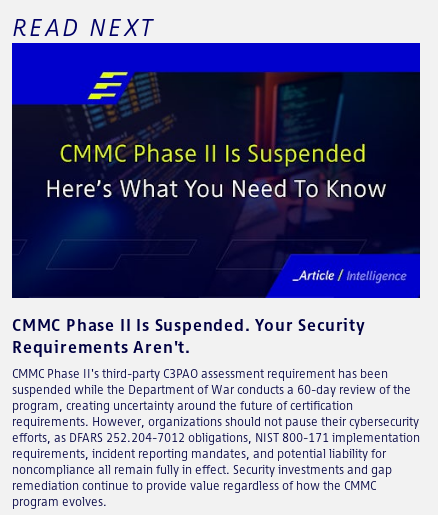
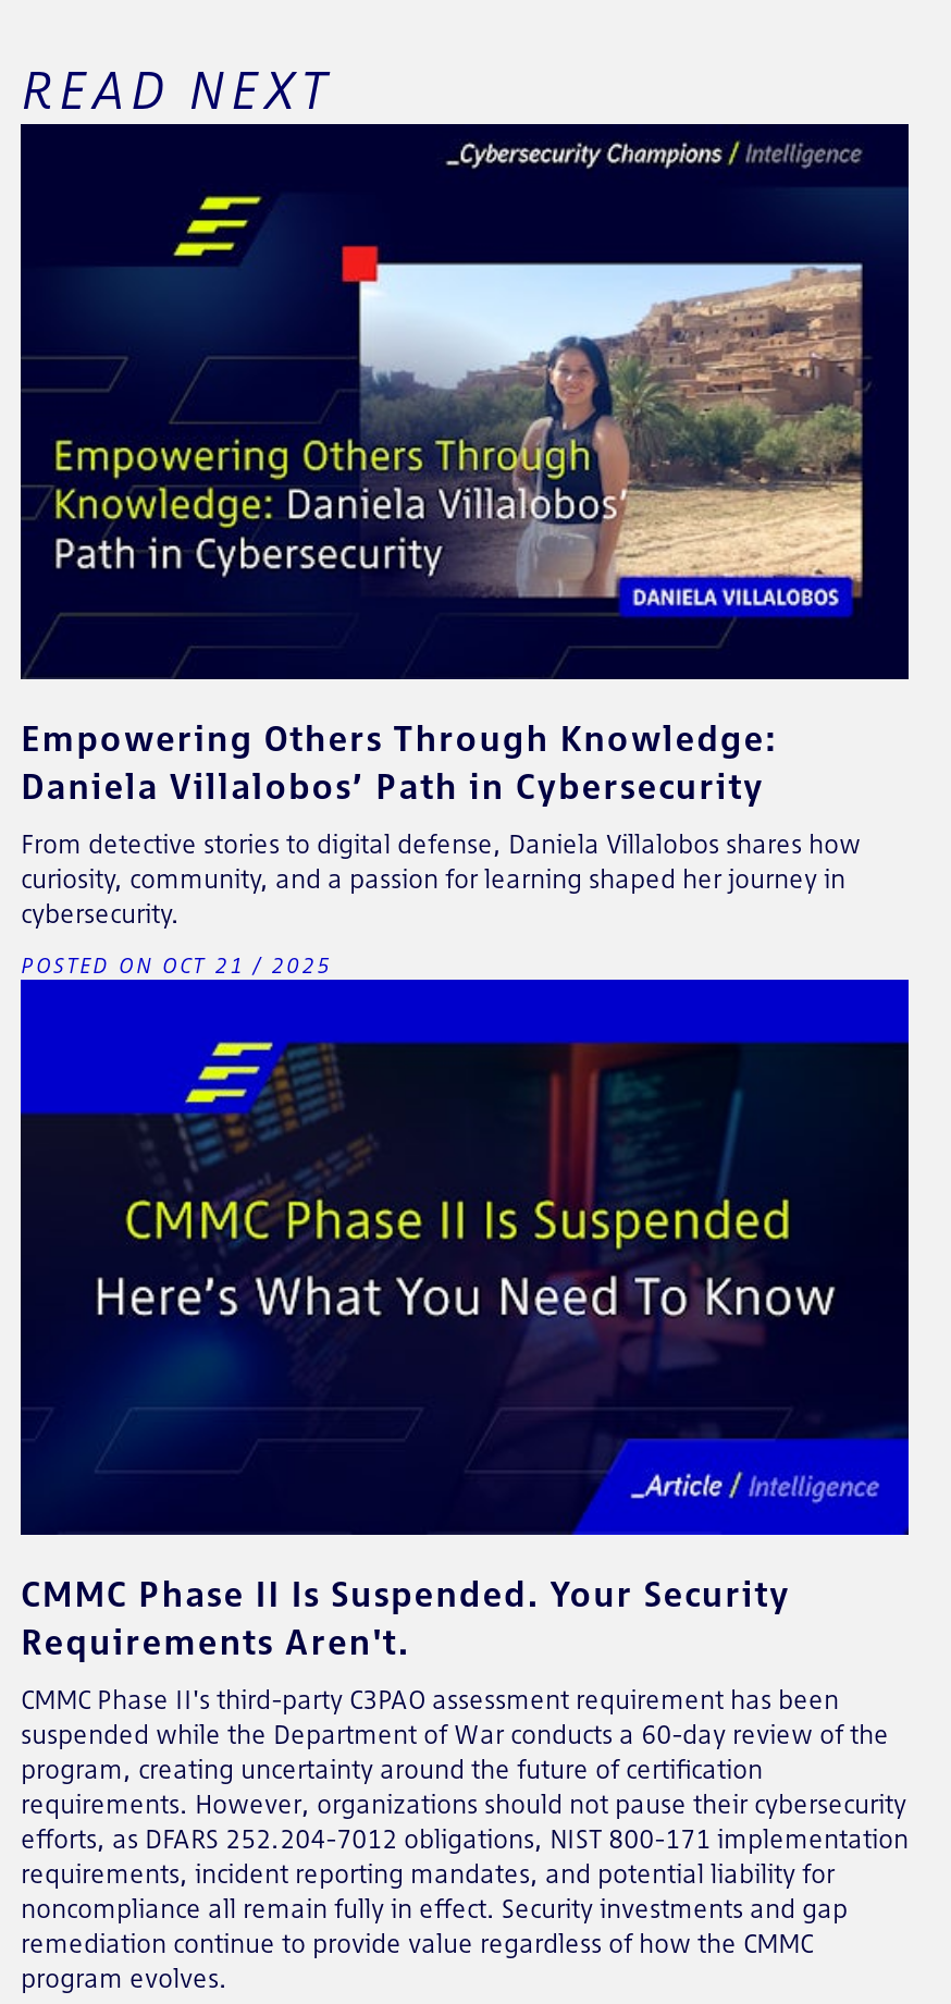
none -> [18,122,911,978] [image] | Empowering Others Through Knowledge: | Daniela Villalobos’ Path in Cybersecurity | From detective stories to digital defense, Daniela Villalobos shares how | curiosity, community, and a passion for learning shaped her journey in | cybersecurity. | POSTED ON OCT 21 / 2025

